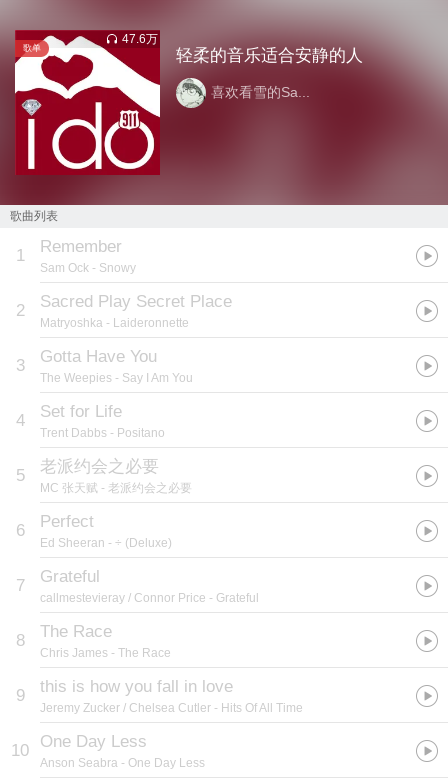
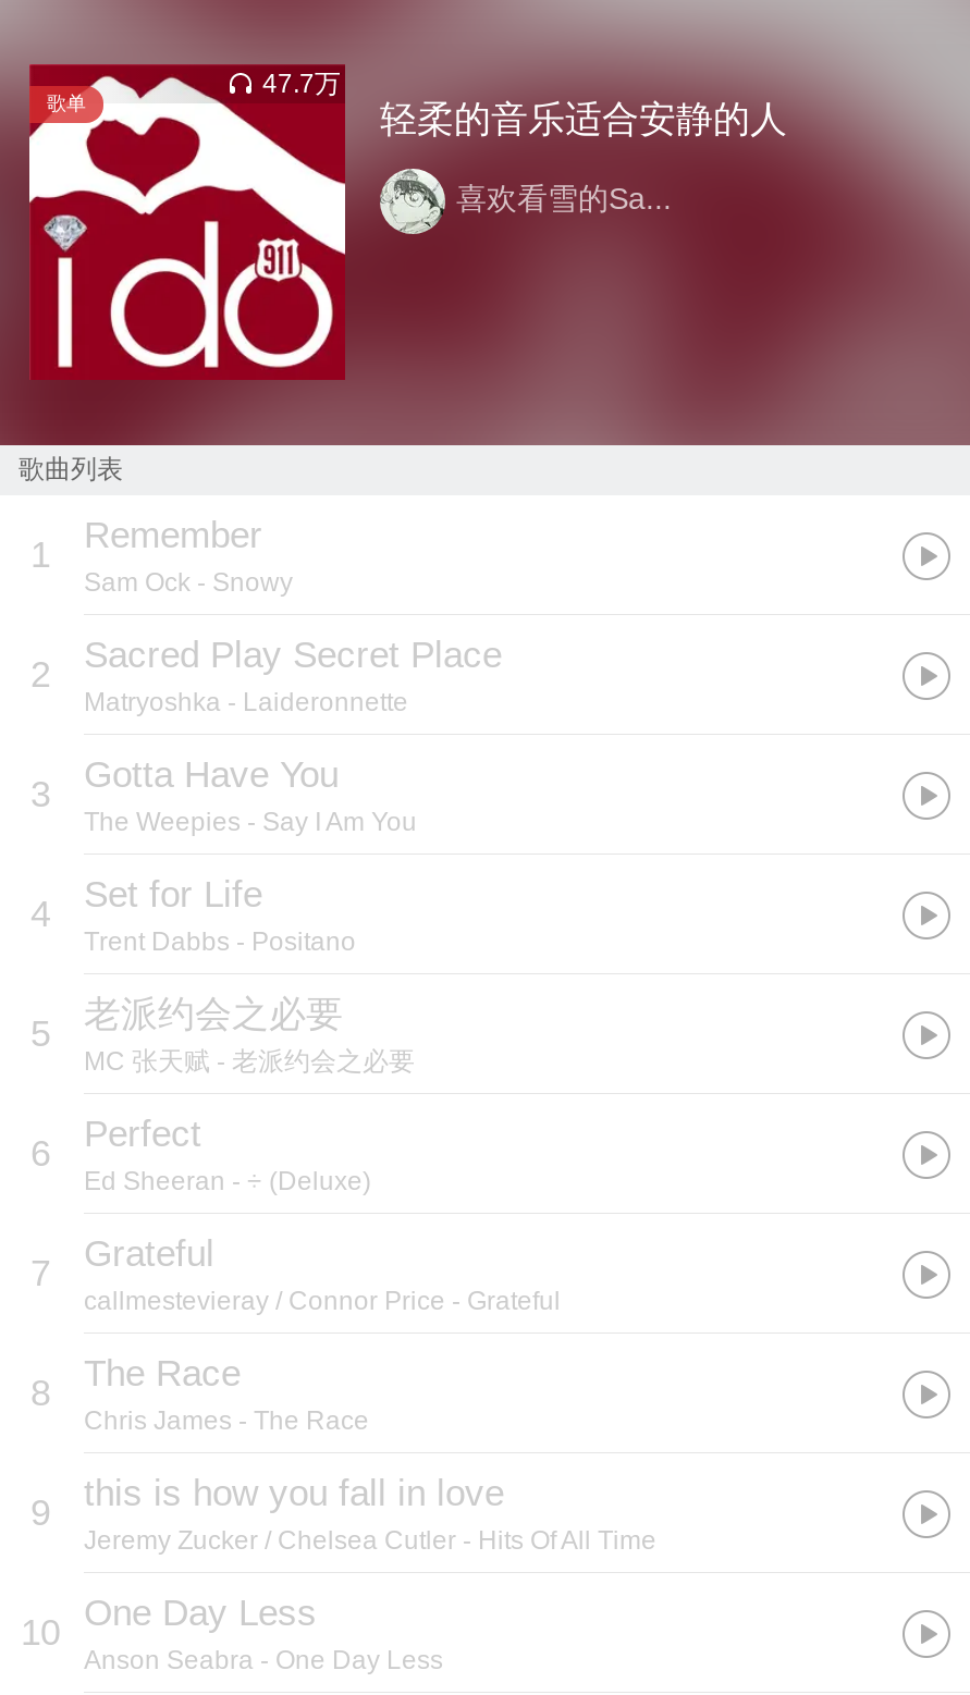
[122,32,158,46] 47.6万 -> [262,69,341,99] 47.7万

